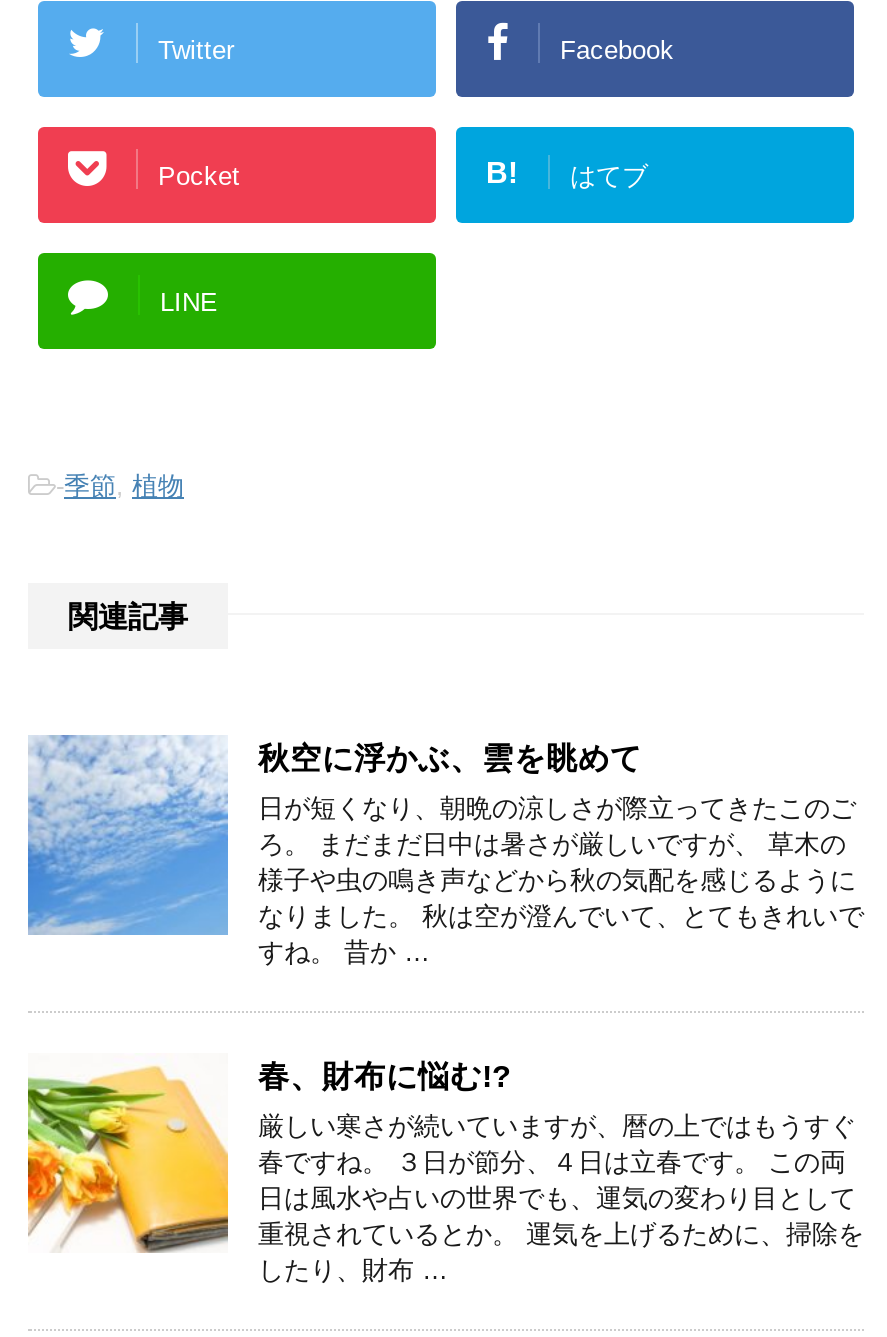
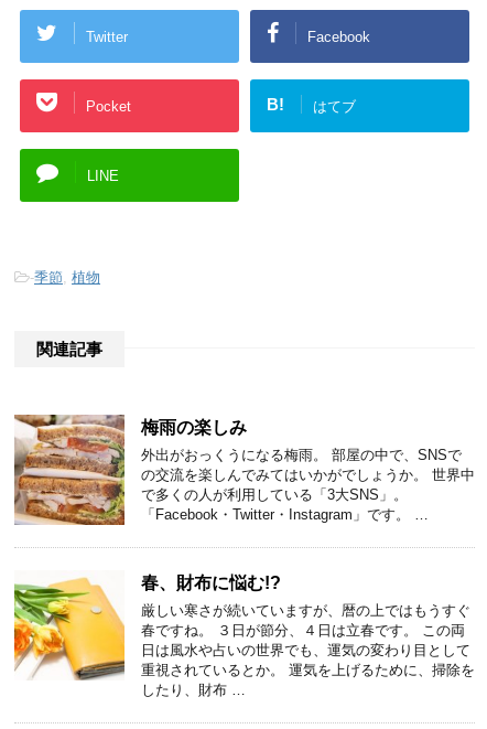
[26,735,642,937] [image] | 秋空に浮かぶ、雲を眺めて -> [13,414,247,526] [image] | 梅雨の楽しみ
[258,794,864,968] 日が短くなり、朝晩の涼しさが際立ってきたこのご | ろ。 まだまだ日中は暑さが厳しいですが、 草木の | 様子や虫の鳴き声などから秋の気配を感じるように | なりました。 秋は空が澄んでいて、とてもきれいで | すね。 昔か … -> [141,447,475,523] 外出がおっくうになる梅雨。 部屋の中で、SNSで | の交流を楽しんでみてはいかがでしょうか。 世界中 | で多くの人が利用している「3大SNS」。 | 「Facebook・Twitter・Instagram」です。 …

